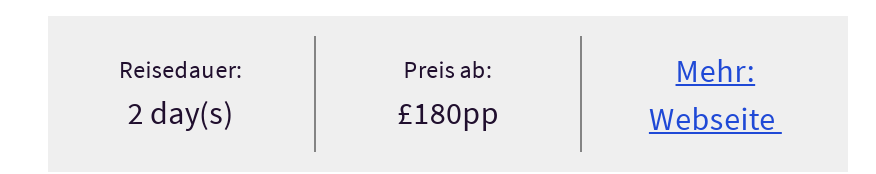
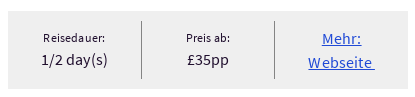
[127,92,234,132] 2 day(s) -> [40,49,108,69] 1/2 day(s)
[397,92,499,132] £180pp -> [187,49,229,69] £35pp

